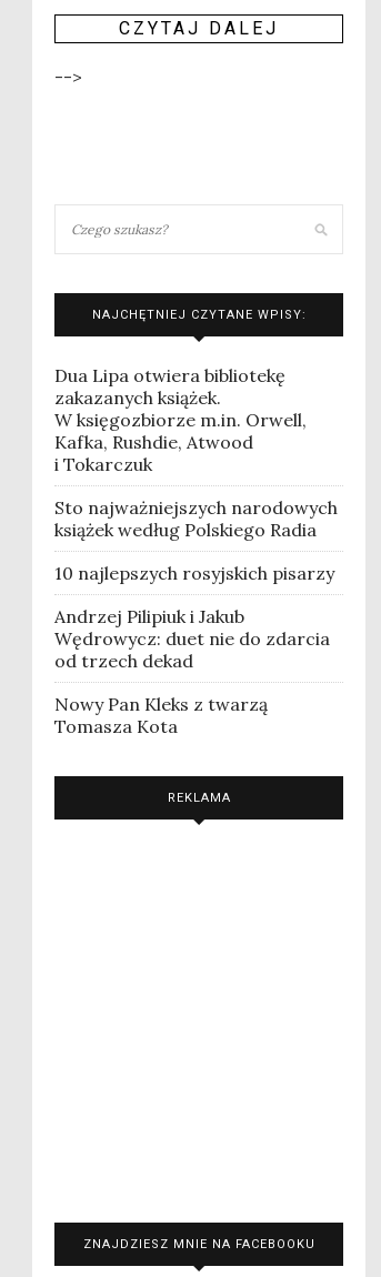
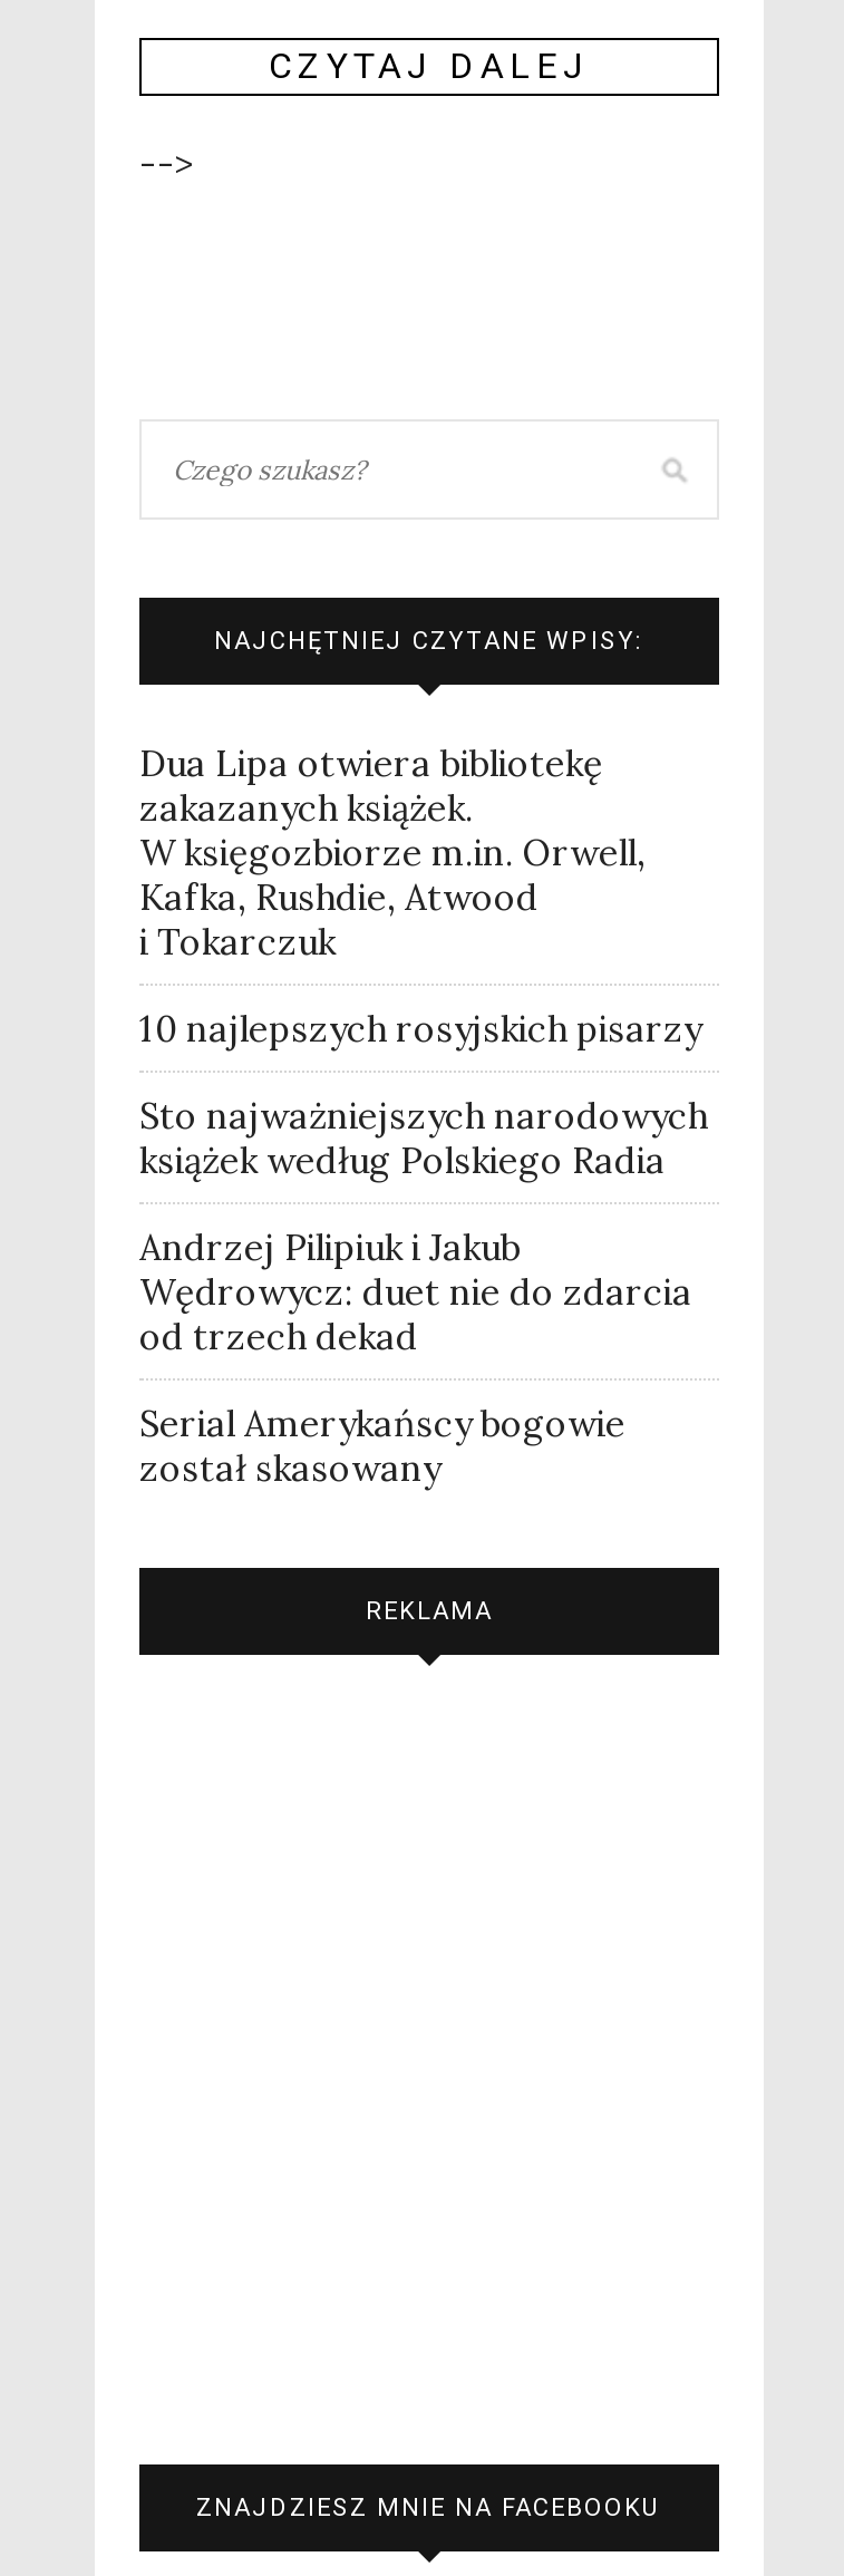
moved [54,496,338,541] -> [139,1092,708,1182]: Sto najważniejszych narodowych | książek według Polskiego Radia
moved [54,562,334,584] -> [139,1005,701,1050]: 10 najlepszych rosyjskich pisarzy
[54,693,268,737] Nowy Pan Kleks z twarzą | Tomasza Kota -> [139,1400,625,1489] Serial Amerykańscy bogowie | został skasowany

